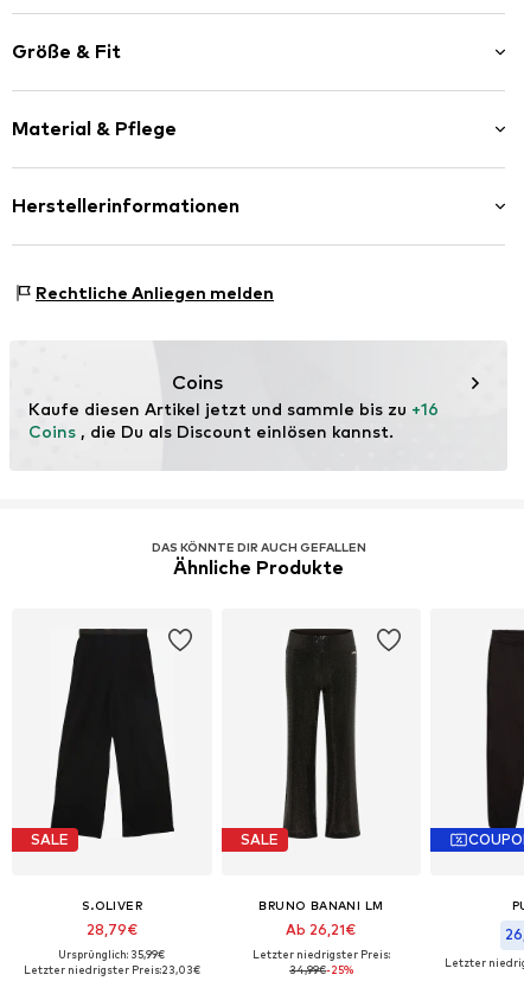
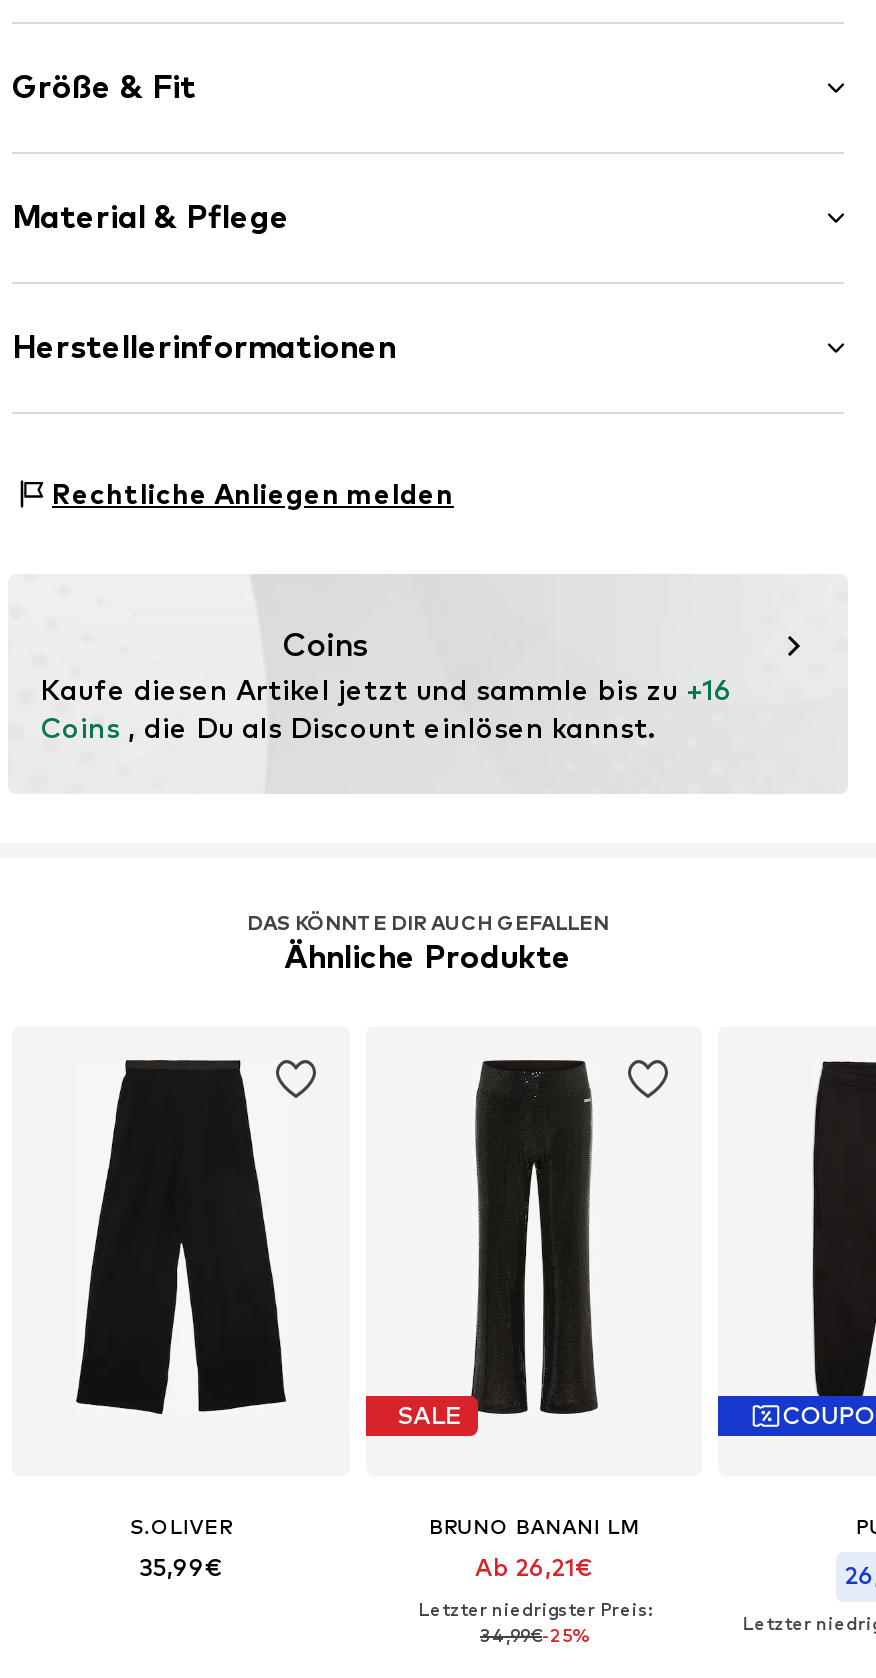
[31,830,69,848] SALE -> none
[23,920,200,976] 28,79€ | Ursprünglich: 35,99€ | Letzter niedrigster Preis:23,03€ -> [139,1551,223,1581] 35,99€

